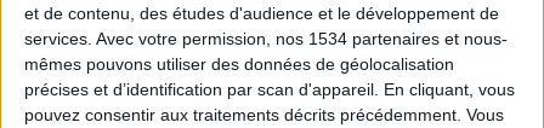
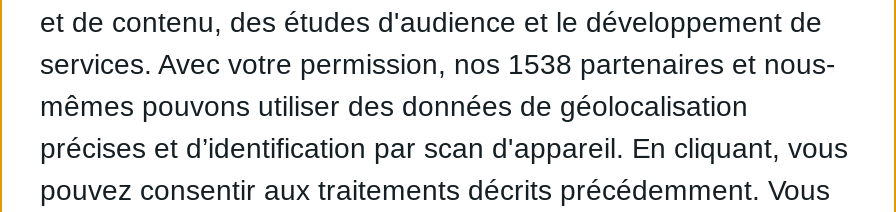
[24,29,508,48] services. Avec votre permission, nos 1534 partenaires et nous- -> [40,48,836,80] services. Avec votre permission, nos 1538 partenaires et nous-

